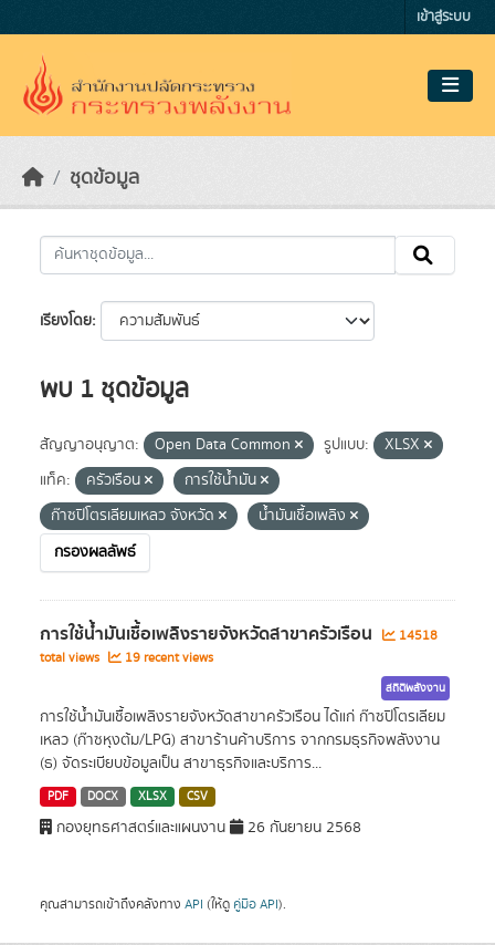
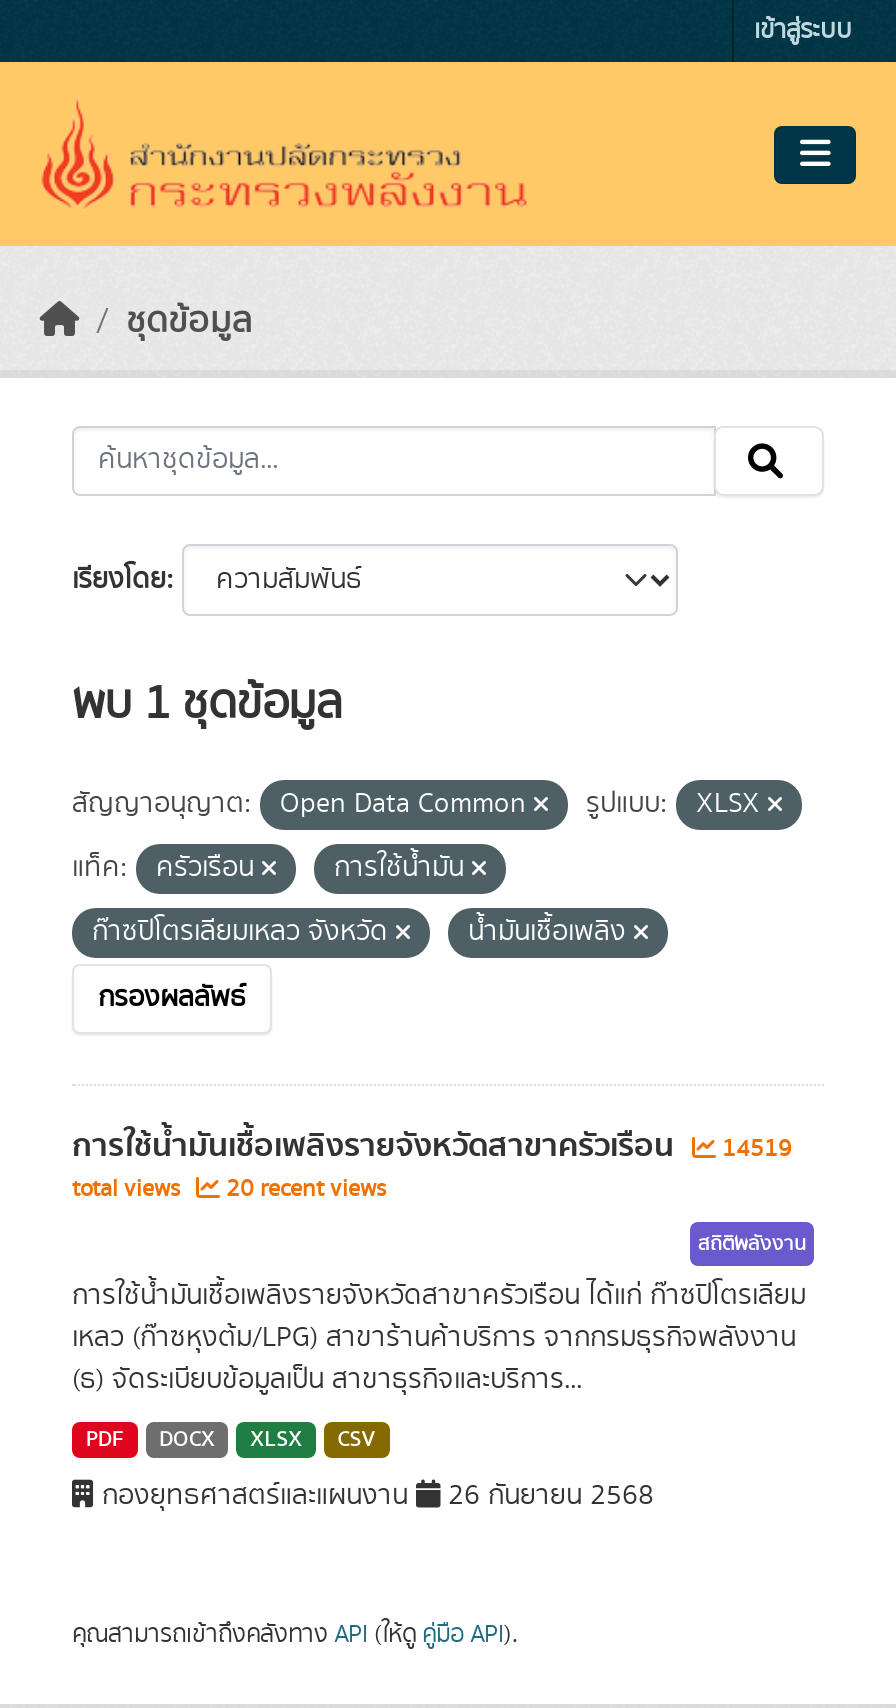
[40,620,438,648] การใช้น้ำมันเชื้อเพลิงรายจังหวัดสาขาครัวเรือน 14518 -> [72,1120,792,1172] การใช้น้ำมันเชื้อเพลิงรายจังหวัดสาขาครัวเรือน 14519
[40,648,213,667] total views 19 recent views -> [72,1172,386,1206] total views 20 recent views

